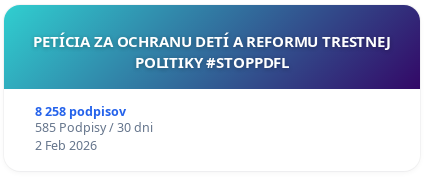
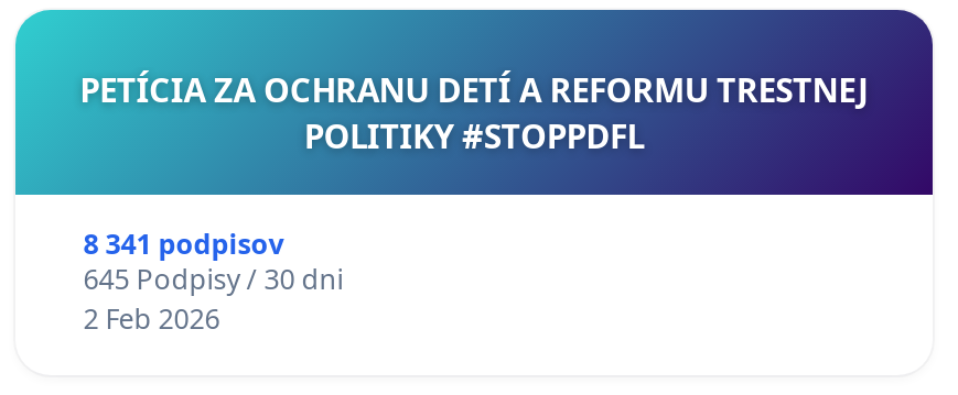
[35,103,126,120] 8 258 podpisov -> [83,225,284,262] 8 341 podpisov
[35,119,153,136] 585 Podpisy / 30 dni -> [83,260,344,297] 645 Podpisy / 30 dni

